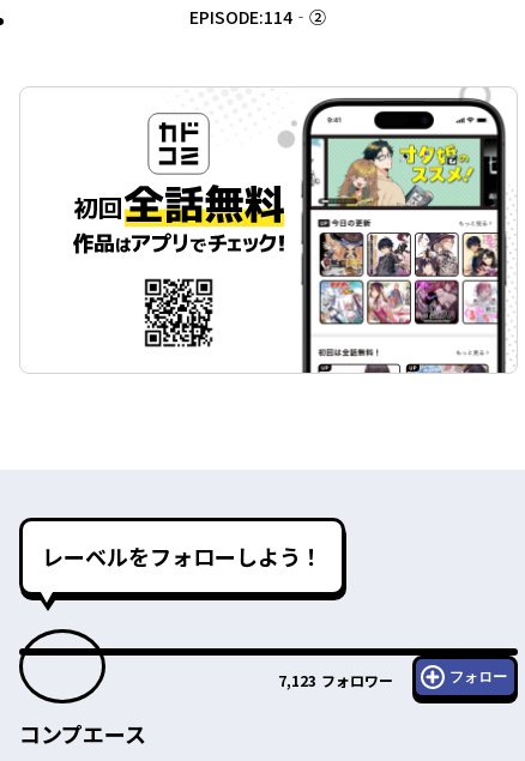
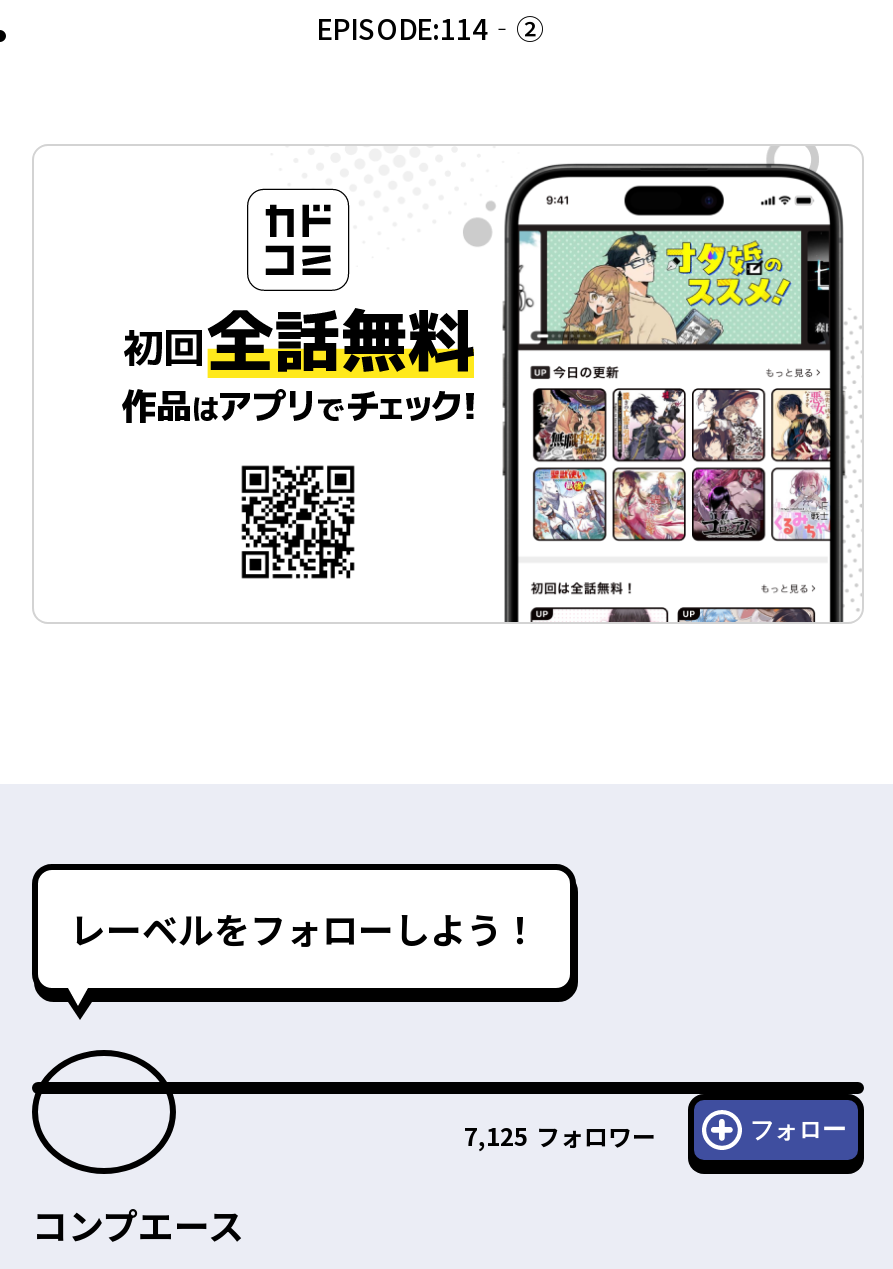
[278,669,393,690] 7,123 フォロワー -> [464,1117,656,1151] 7,125 フォロワー

